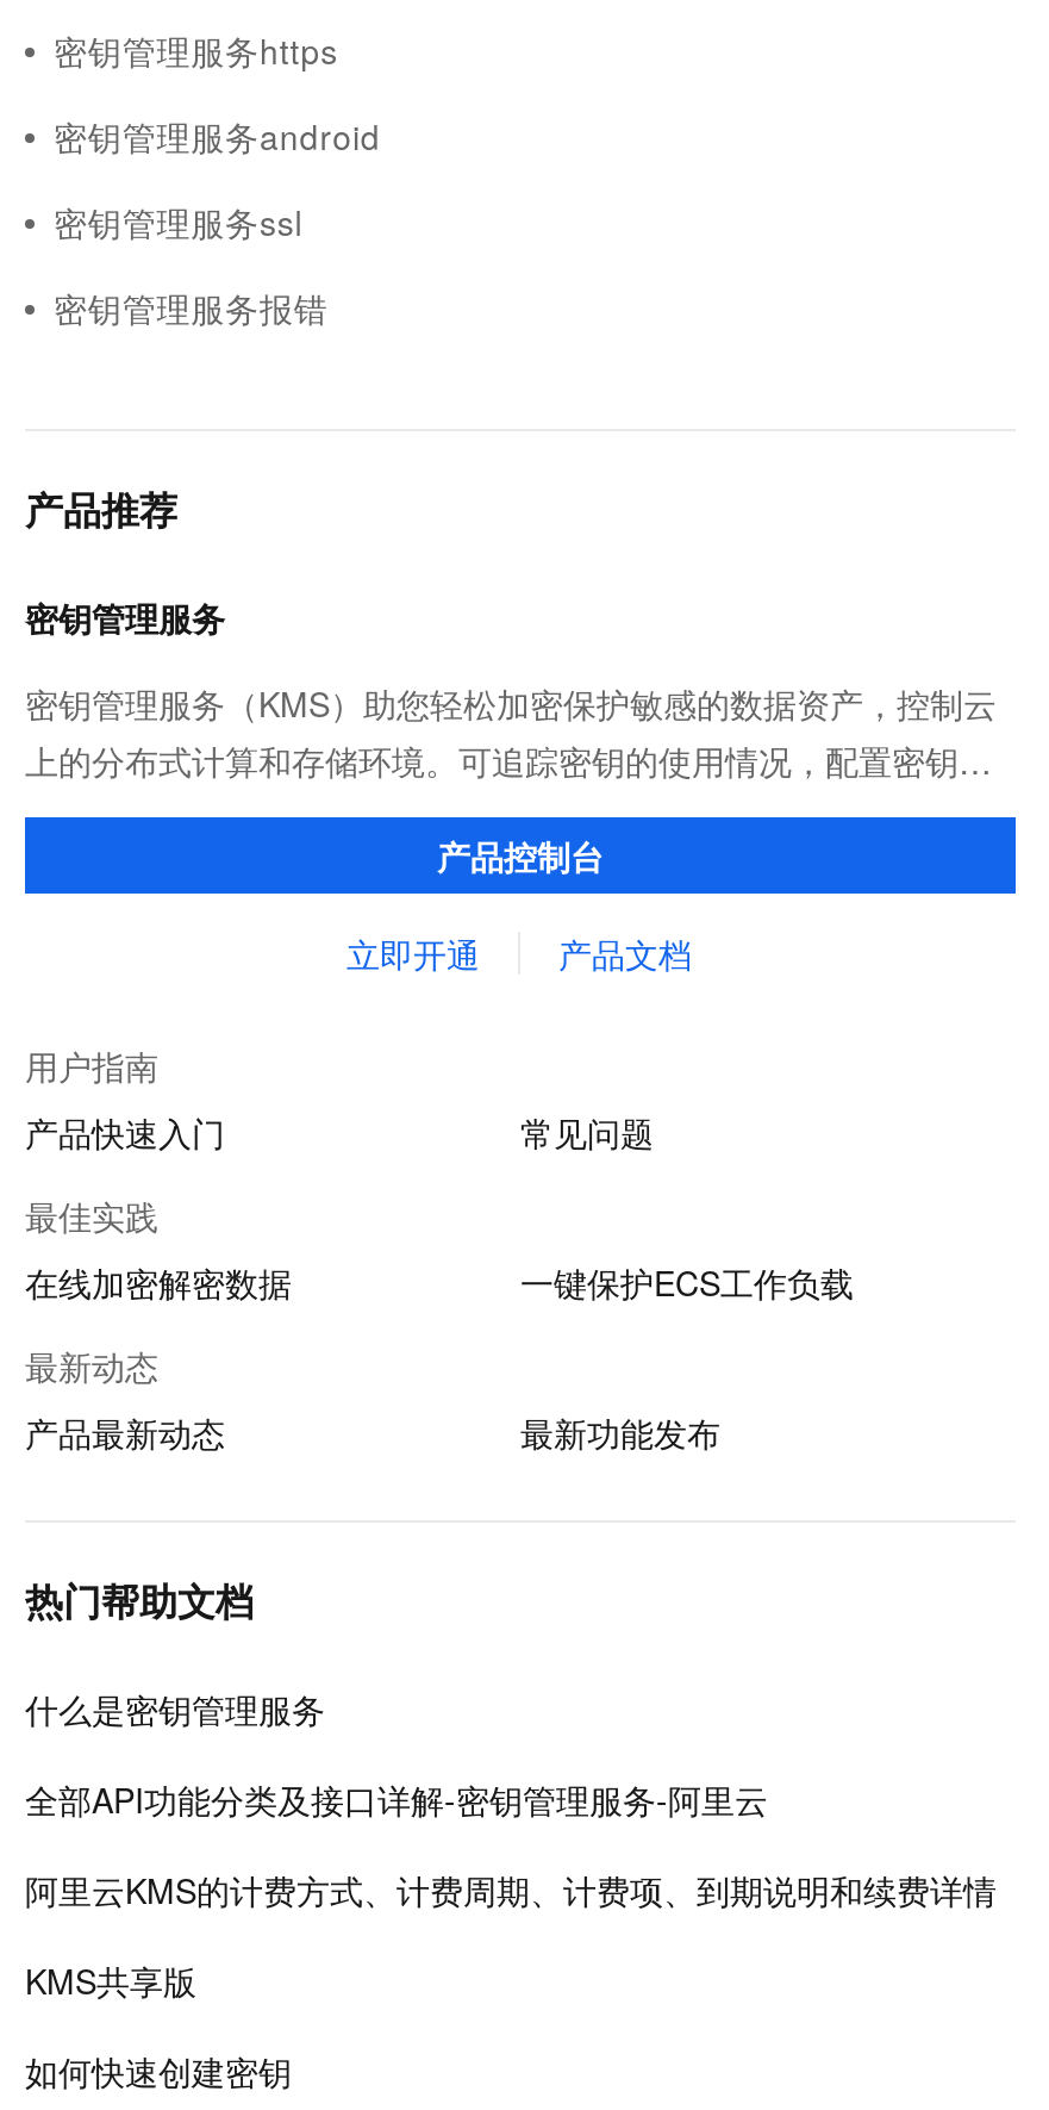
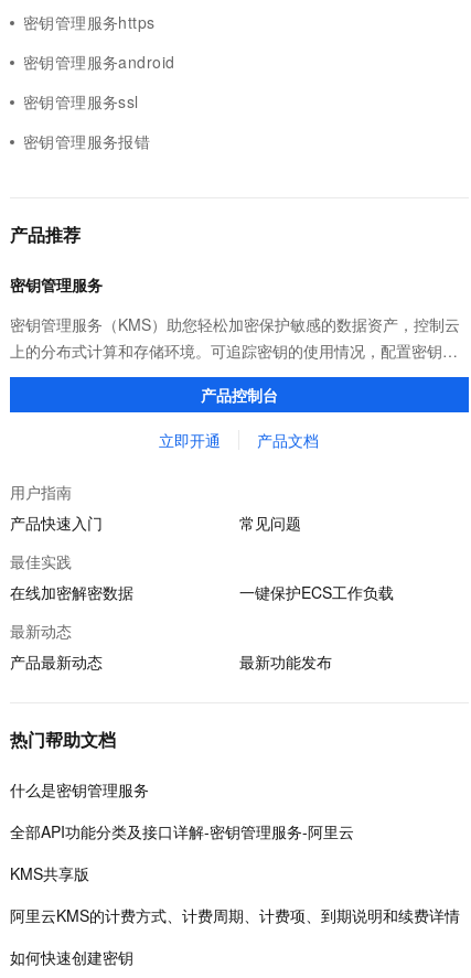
moved [25,1866,997,1913] -> [10,904,460,926]: 阿里云KMS的计费方式、计费周期、计费项、到期说明和续费详情
moved [25,1956,196,2004] -> [10,862,89,884]: KMS共享版

